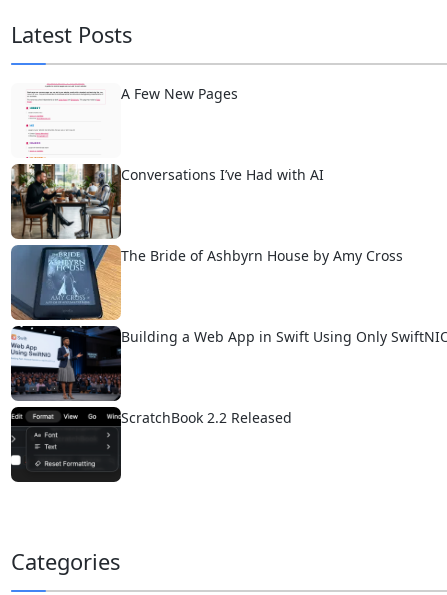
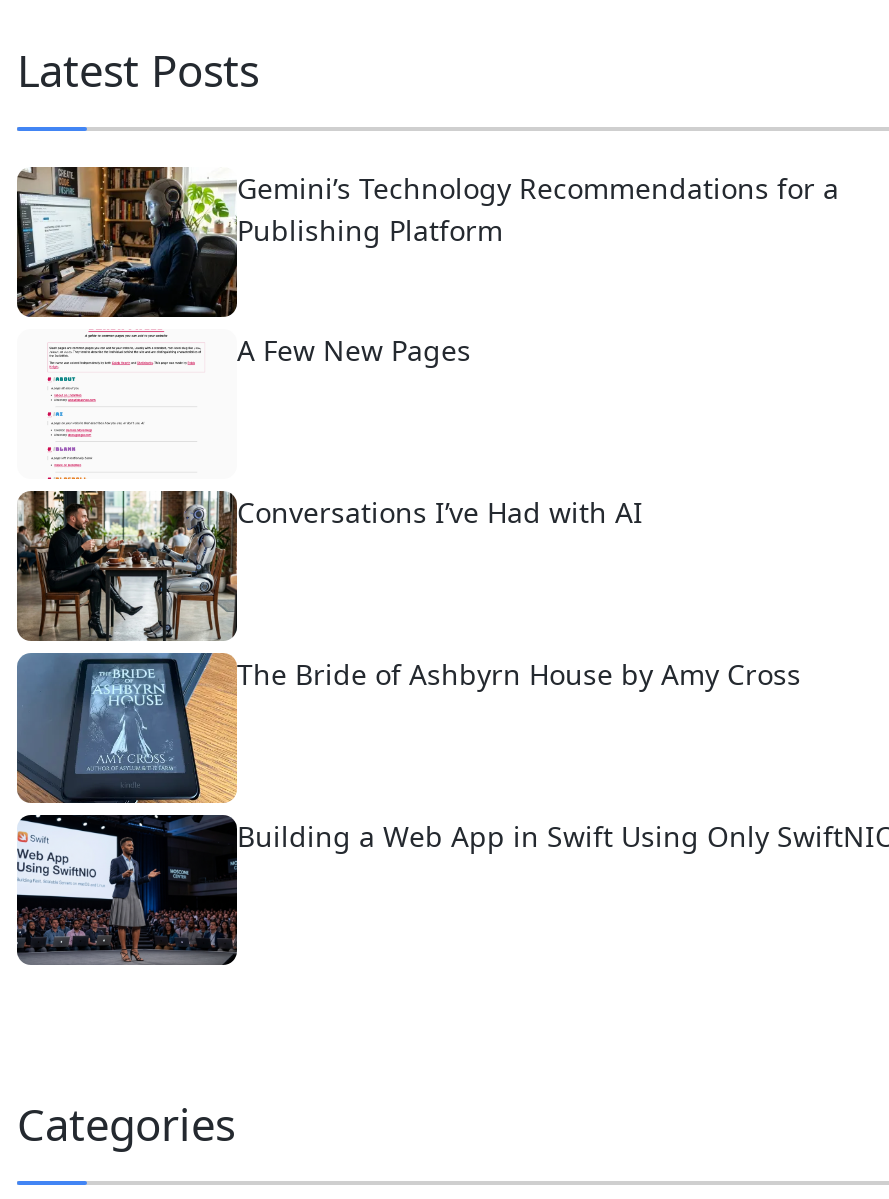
none -> [15,165,839,319] [image] | Gemini’s Technology Recommendations for a | Publishing Platform
moved [9,84,403,401] -> [13,332,801,965]: [image] | A Few New Pages | Conversations I’ve Had with AI | The Bride of Ashbyrn House by Amy Cross
[10,408,292,482] [image] | ScratchBook 2.2 Released -> none

